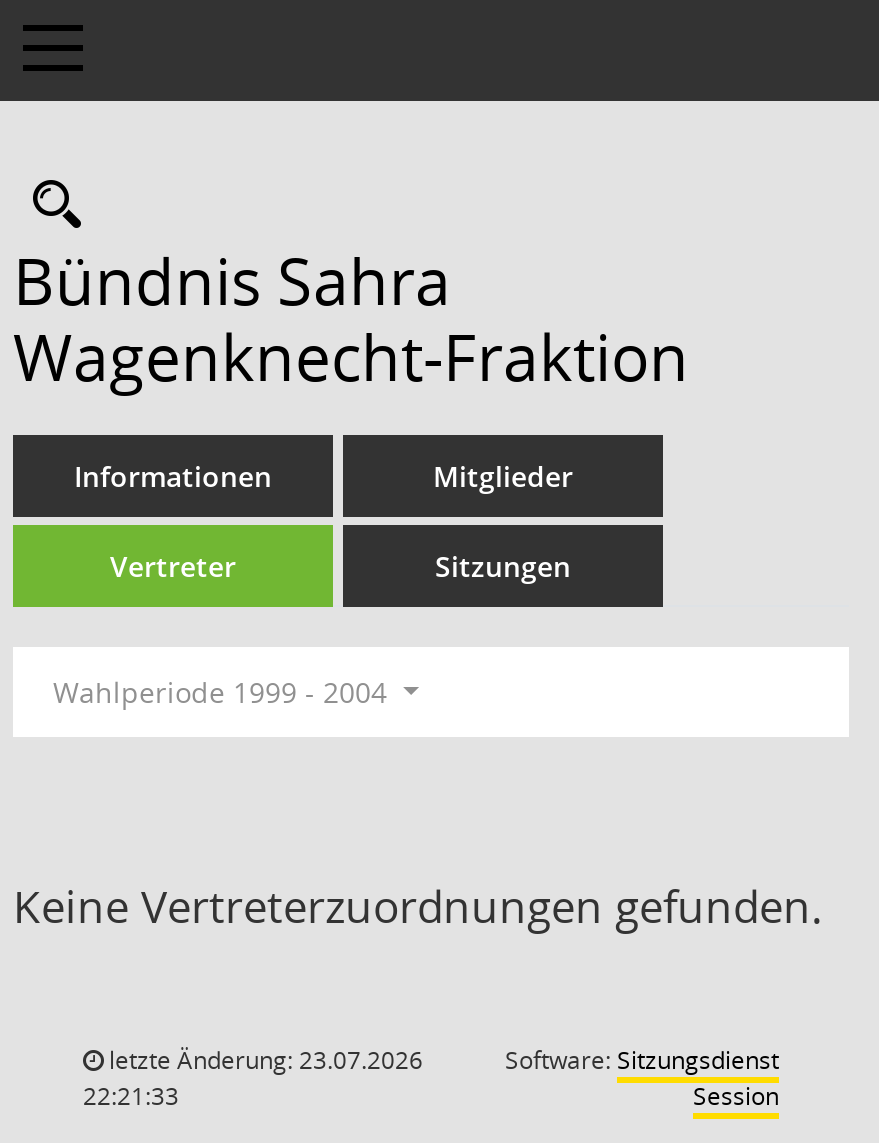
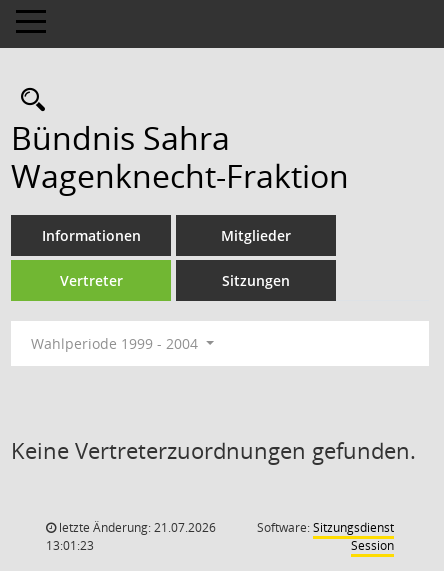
[103,1043,423,1077] letzte Änderung: 23.07.2026 -> [56,519,216,536] letzte Änderung: 21.07.2026
[83,1079,179,1113] 22:21:33 -> [46,537,94,554] 13:01:23

